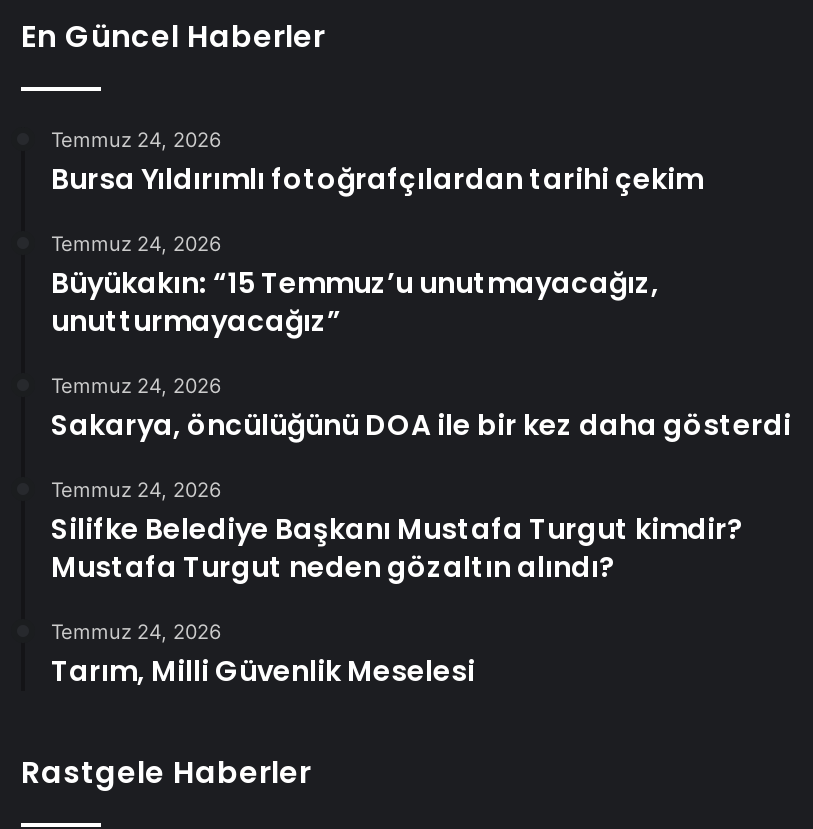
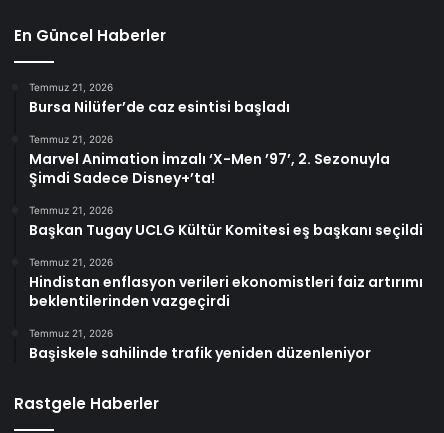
[51,126,703,198] Temmuz 24, 2026 | Bursa Yıldırımlı fotoğrafçılardan tarihi çekim -> [29,81,290,117] Temmuz 21, 2026 | Bursa Nilüfer’de caz esintisi başladı
[51,230,659,340] Temmuz 24, 2026 | Büyükakın: “15 Temmuz’u unutmayacağız, | unutturmayacağız” -> [29,133,390,188] Temmuz 21, 2026 | Marvel Animation İmzalı ‘X-Men ’97’, 2. Sezonuyla | Şimdi Sadece Disney+’ta!
[51,372,791,444] Temmuz 24, 2026 | Sakarya, öncülüğünü DOA ile bir kez daha gösterdi -> [29,204,423,240] Temmuz 21, 2026 | Başkan Tugay UCLG Kültür Komitesi eş başkanı seçildi
[51,476,743,586] Temmuz 24, 2026 | Silifke Belediye Başkanı Mustafa Turgut kimdir? | Mustafa Turgut neden gözaltın alındı? -> [29,256,423,311] Temmuz 21, 2026 | Hindistan enflasyon verileri ekonomistleri faiz artırımı | beklentilerinden vazgeçirdi
[51,618,475,690] Temmuz 24, 2026 | Tarım, Milli Güvenlik Meselesi -> [29,327,371,363] Temmuz 21, 2026 | Başiskele sahilinde trafik yeniden düzenleniyor

